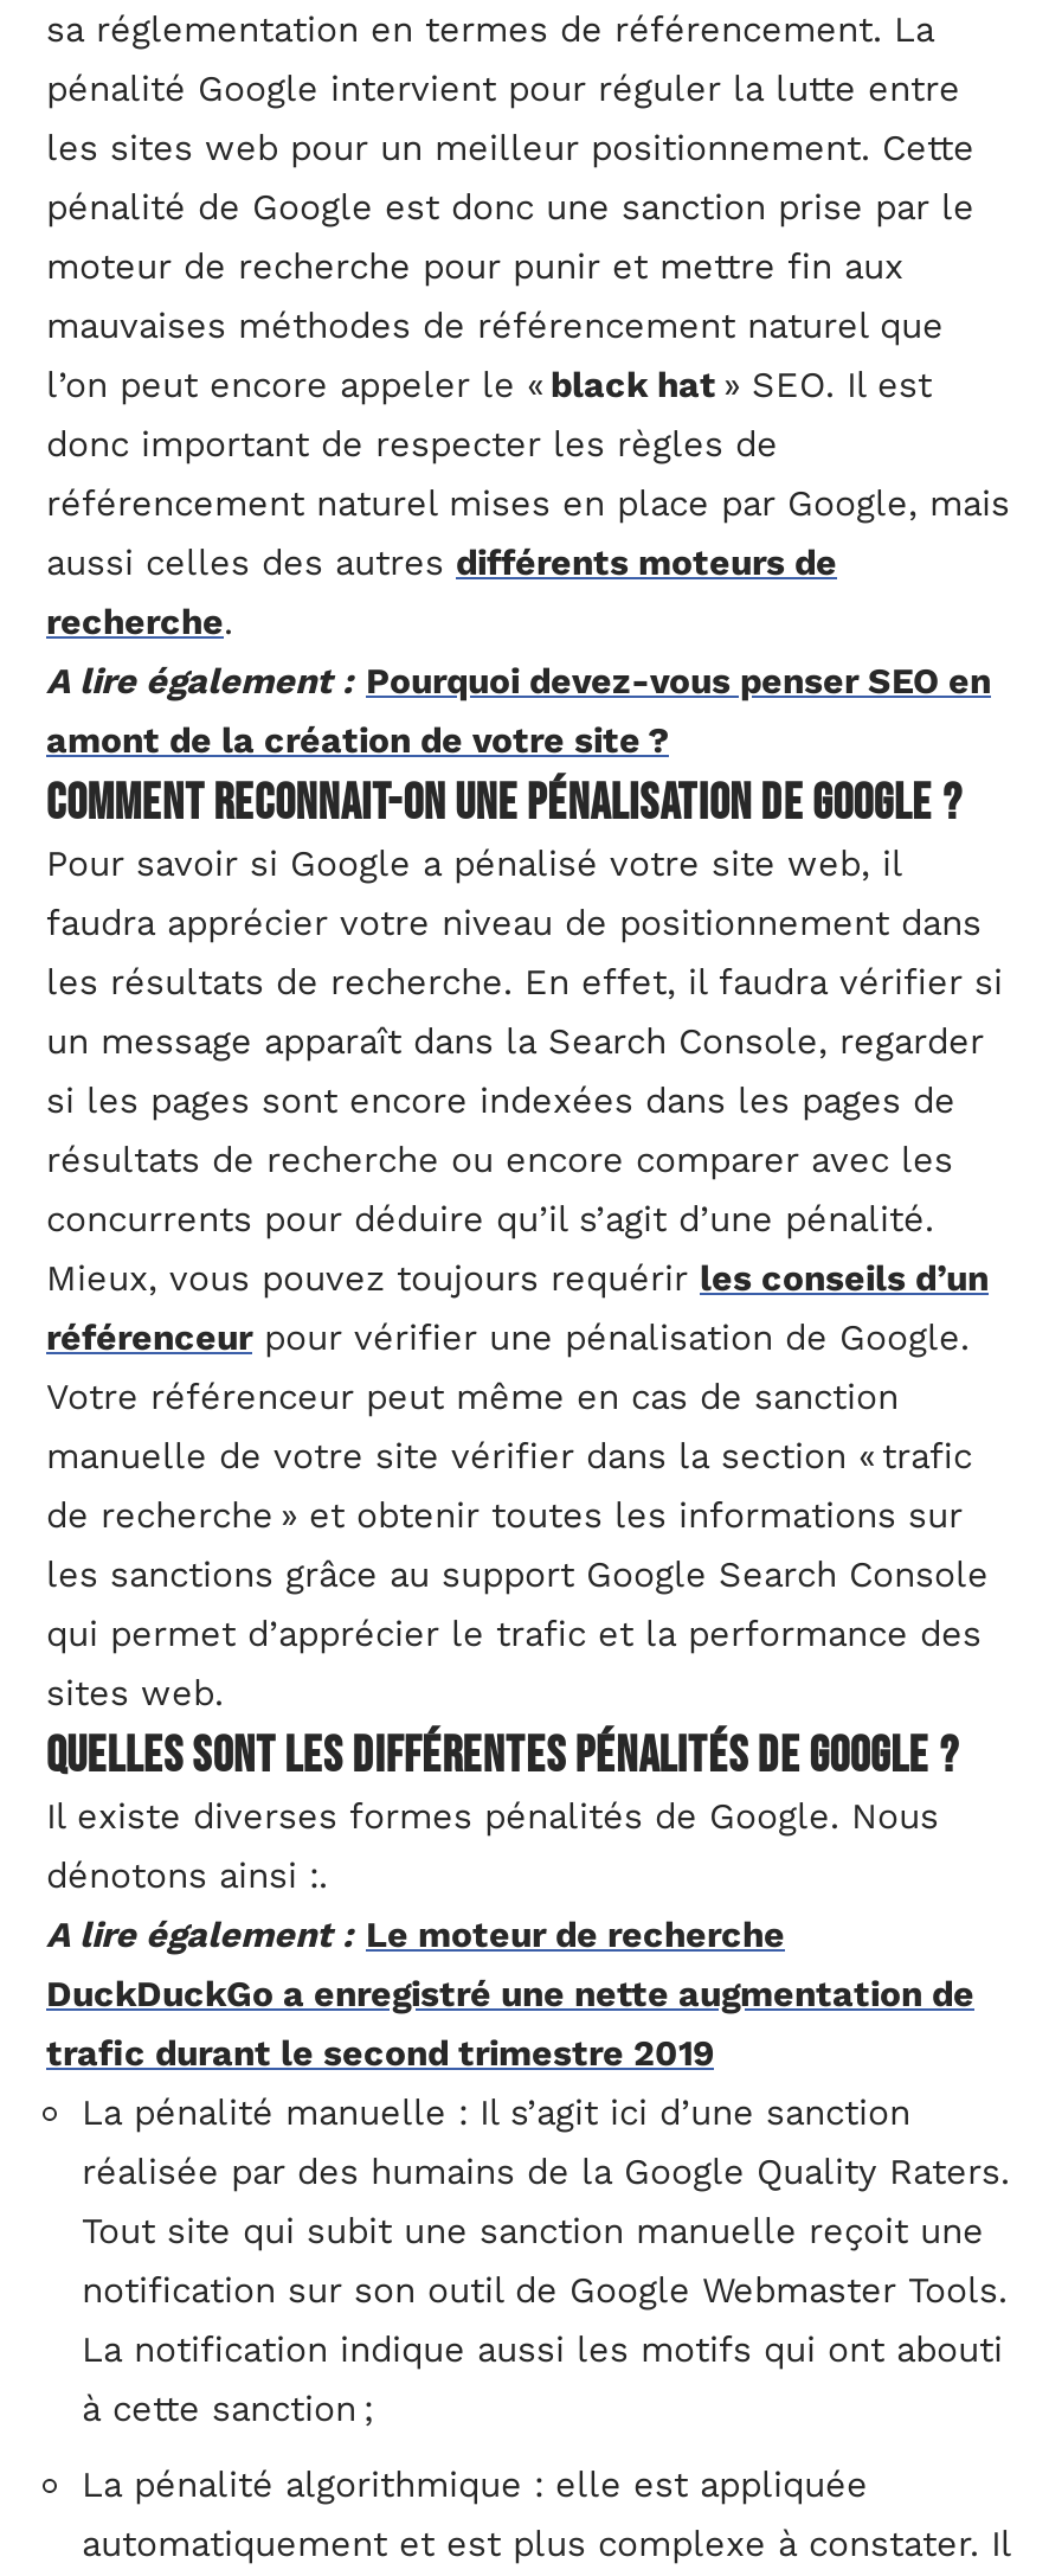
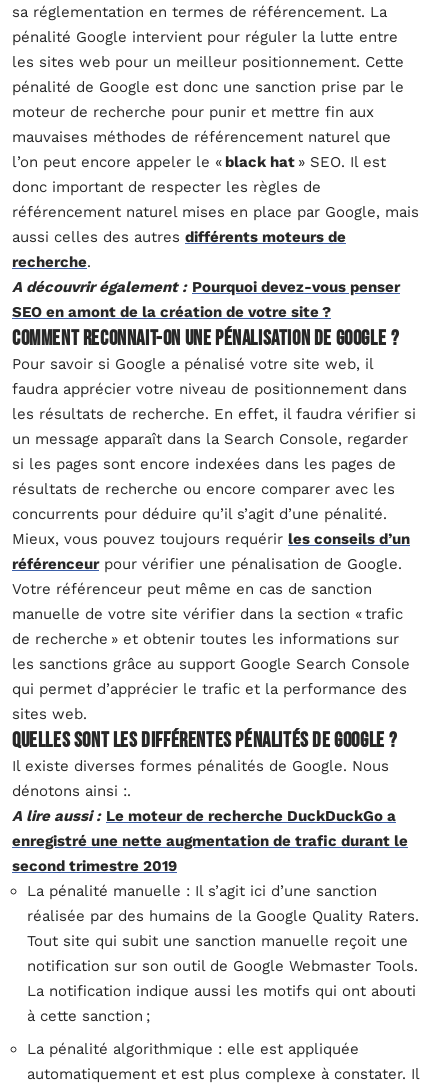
[46,660,991,762] A lire également : Pourquoi devez-vous penser SEO en | amont de la création de votre site ? -> [12,278,400,321] A découvrir également : Pourquoi devez-vous penser | SEO en amont de la création de votre site ?
[46,1913,974,2075] A lire également : Le moteur de recherche | DuckDuckGo a enregistré une nette augmentation de | trafic durant le second trimestre 2019 -> [12,807,408,875] A lire aussi : Le moteur de recherche DuckDuckGo a | enregistré une nette augmentation de trafic durant le | second trimestre 2019

